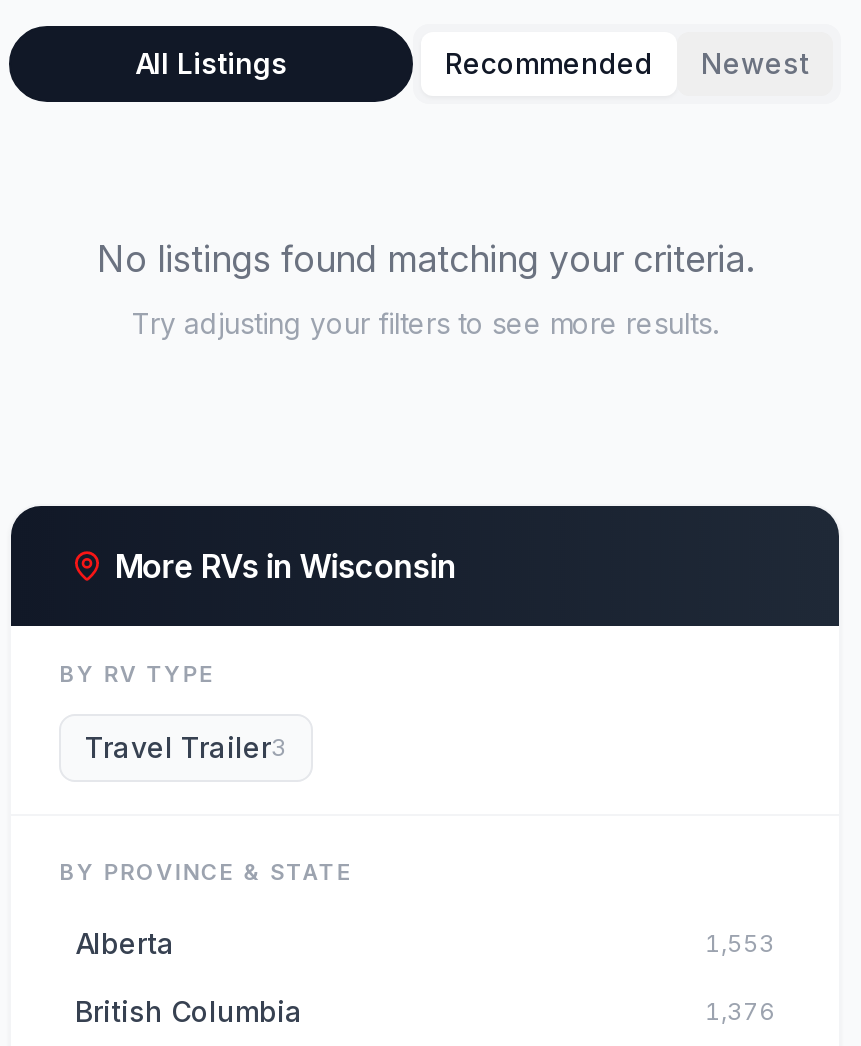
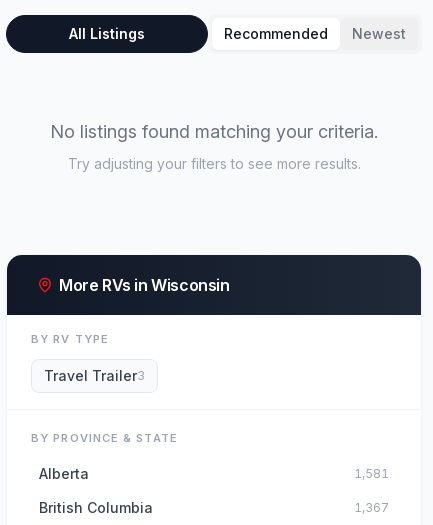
[705,928,775,958] 1,553 -> [354,466,389,481] 1,581
[705,996,775,1026] 1,376 -> [354,500,389,515] 1,367

